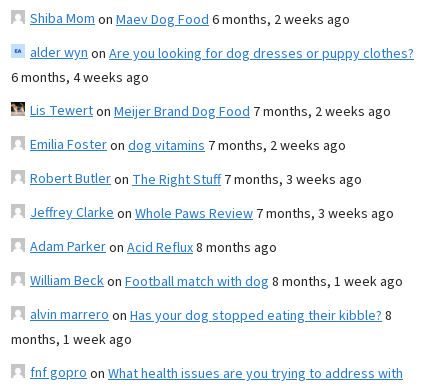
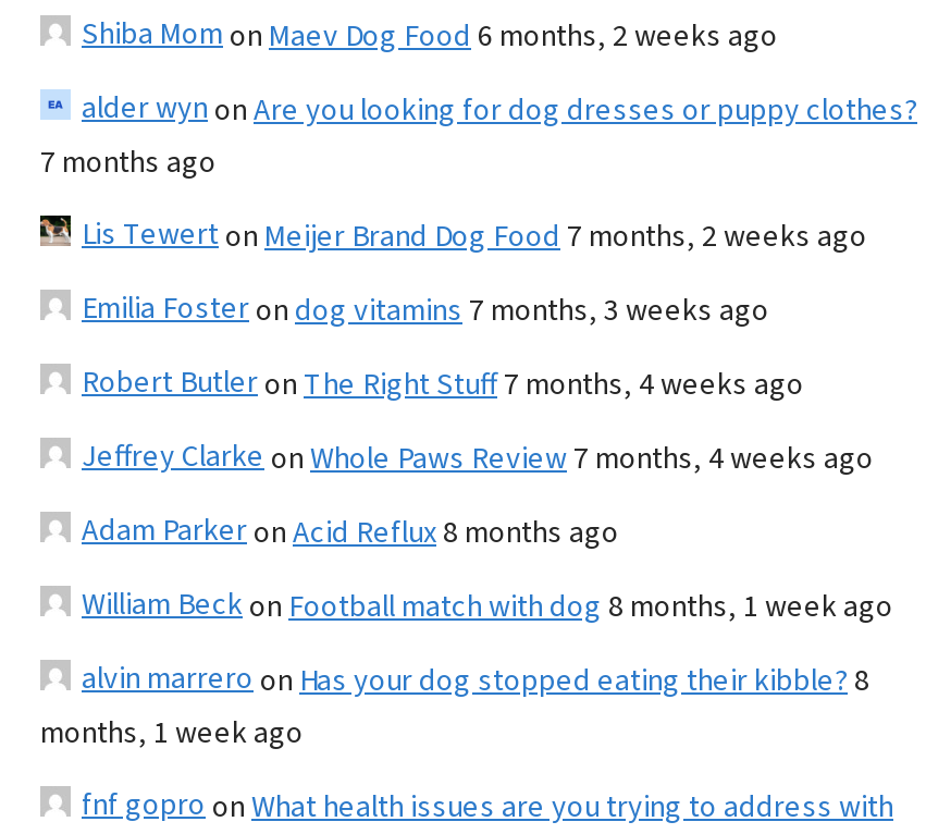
[11,68,149,88] 6 months, 4 weeks ago -> [40,141,217,184] 7 months ago
[30,135,346,156] Emilia Fosteron dog vitamins 7 months, 2 weeks ago -> [82,287,769,333] Emilia Fosteron dog vitamins 7 months, 3 weeks ago
[30,169,362,190] Robert Butleron The Right Stuff 7 months, 3 weeks ago -> [82,361,804,407] Robert Butleron The Right Stuff 7 months, 4 weeks ago
[30,203,394,224] Jeffrey Clarkeon Whole Paws Review 7 months, 3 weeks ago -> [82,435,874,481] Jeffrey Clarkeon Whole Paws Review 7 months, 4 weeks ago

